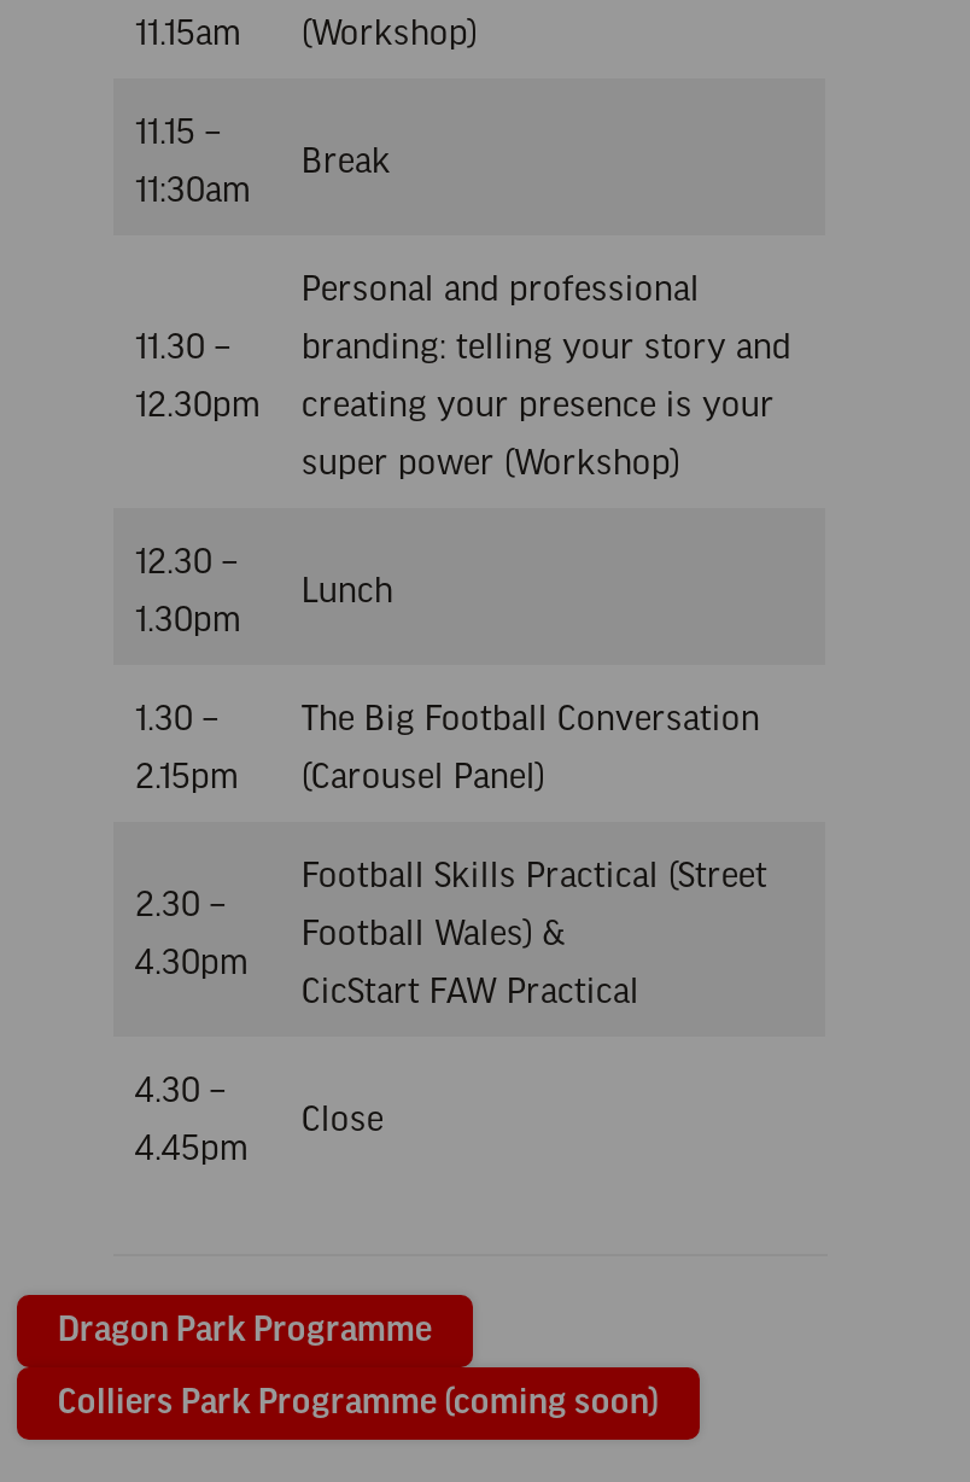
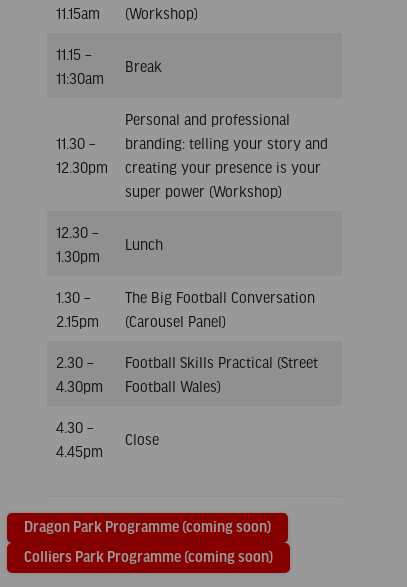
[301,911,639,1007] Football Wales) & | CicStart FAW Practical -> [125,378,221,394] Football Wales)
[57,1312,431,1350] Dragon Park Programme -> [24,520,271,536] Dragon Park Programme (coming soon)

